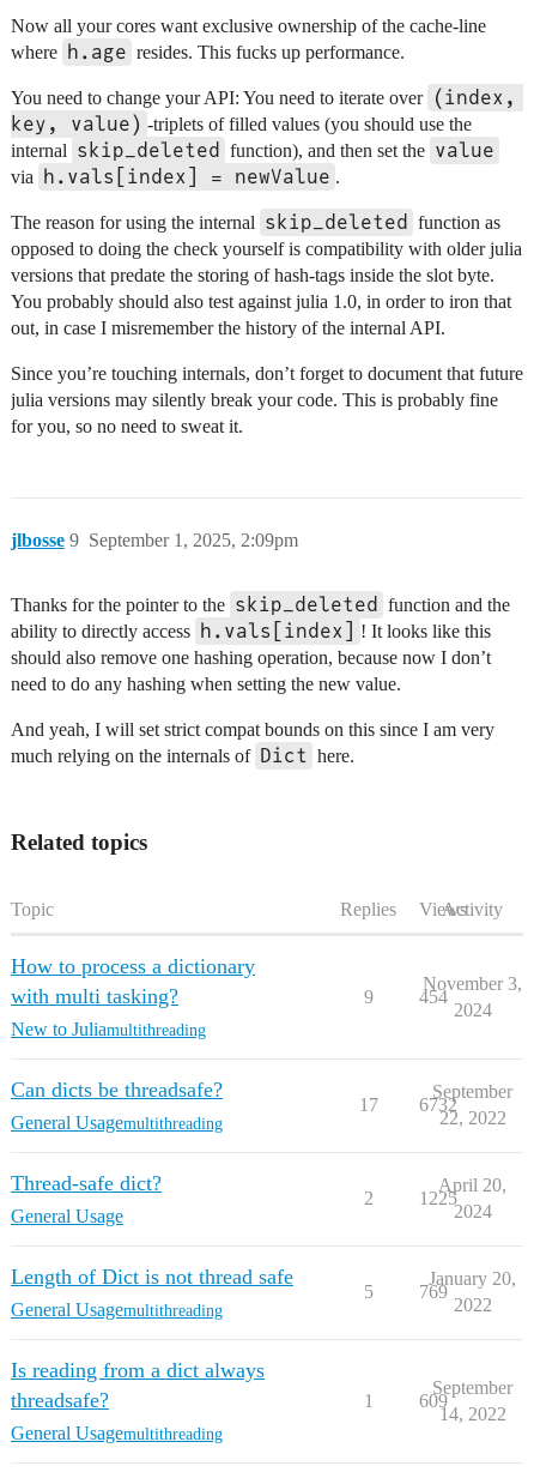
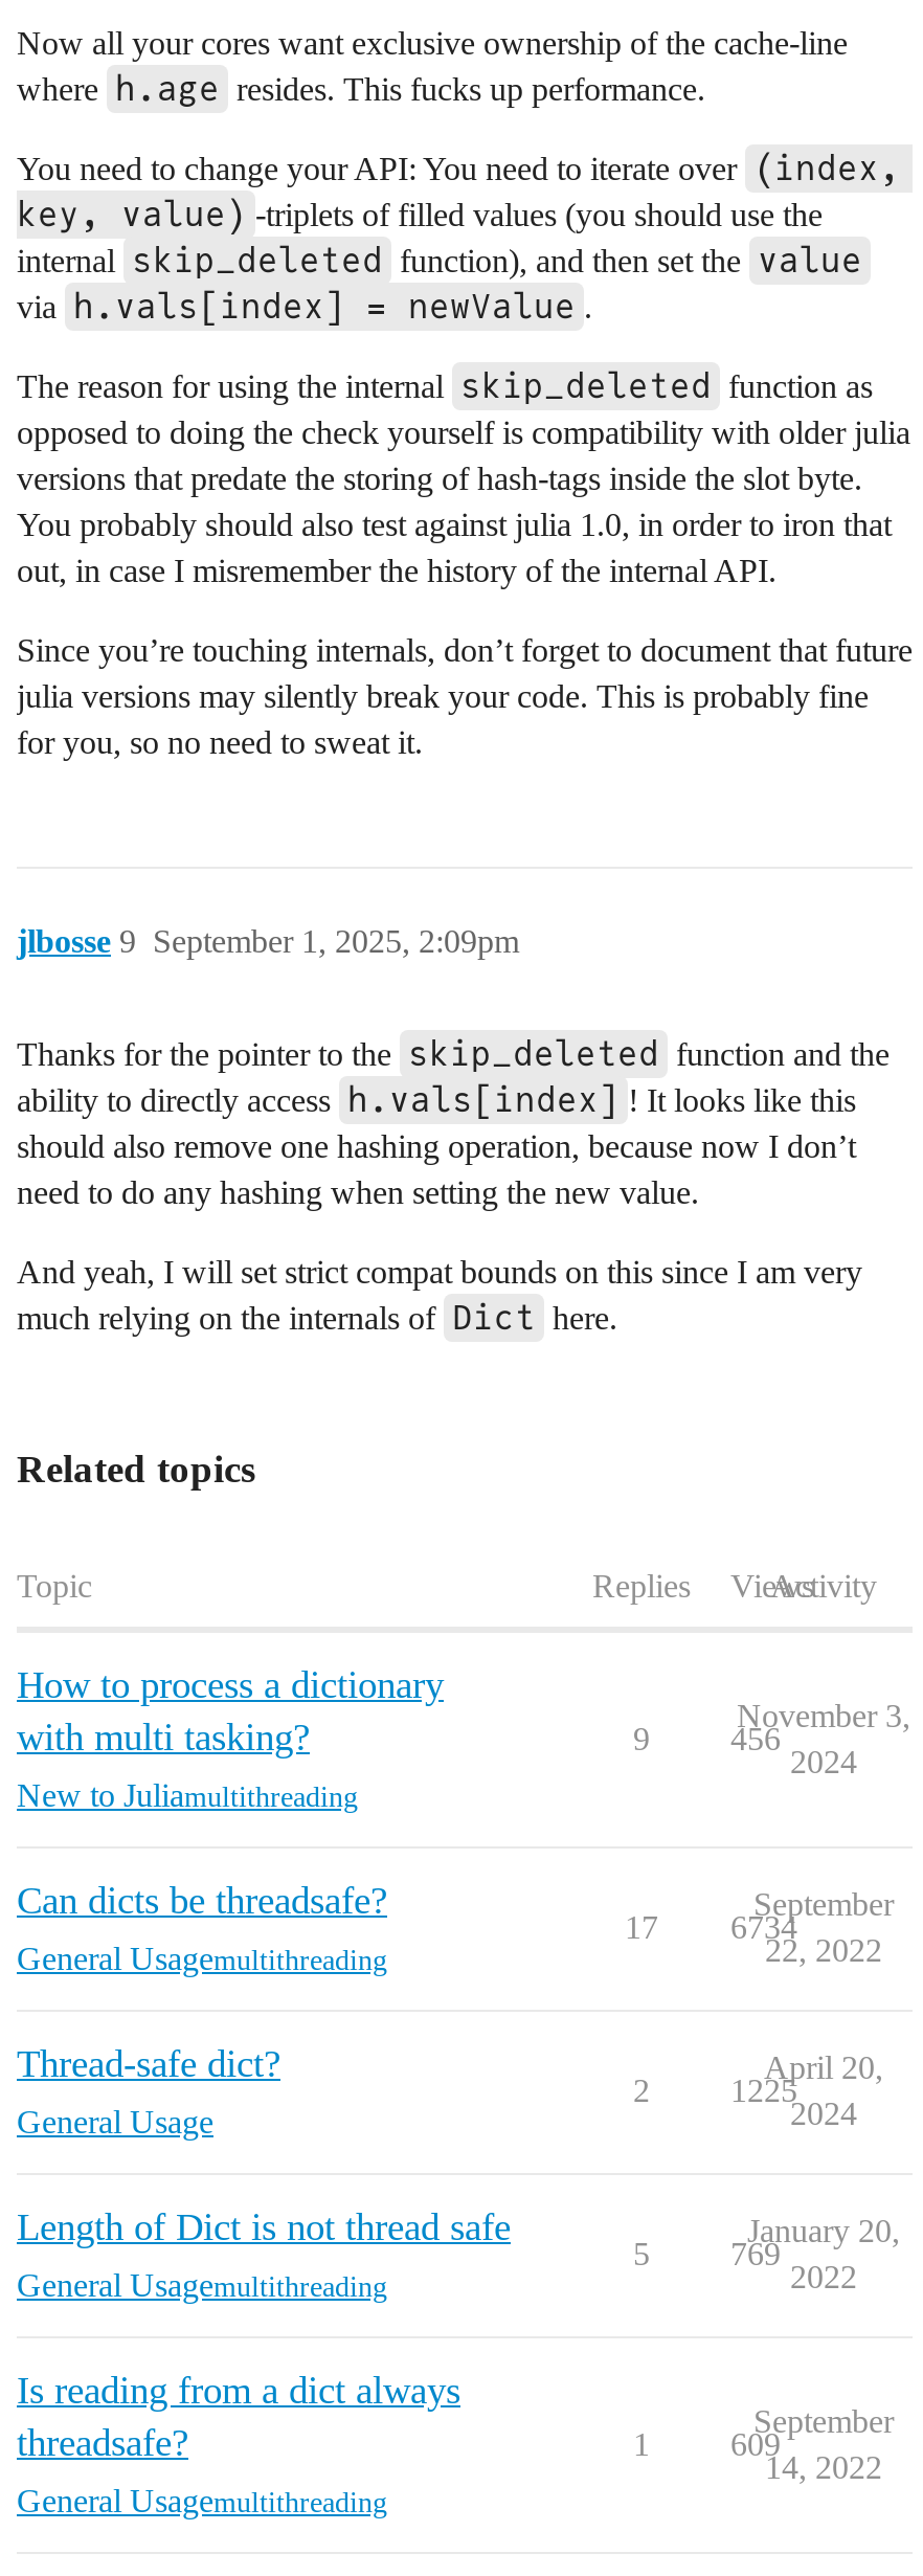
[419,987,448,1007] 454 -> [730,1721,781,1757] 456
[419,1095,457,1115] 6732 -> [730,1910,797,1945] 6734

